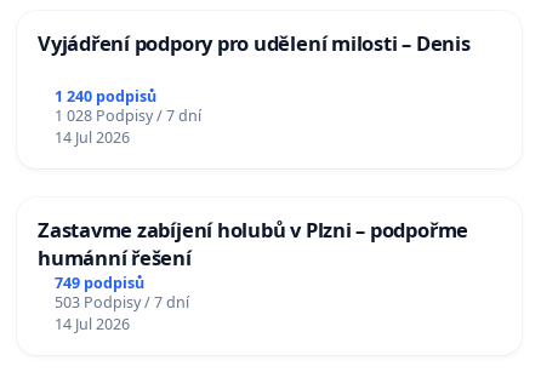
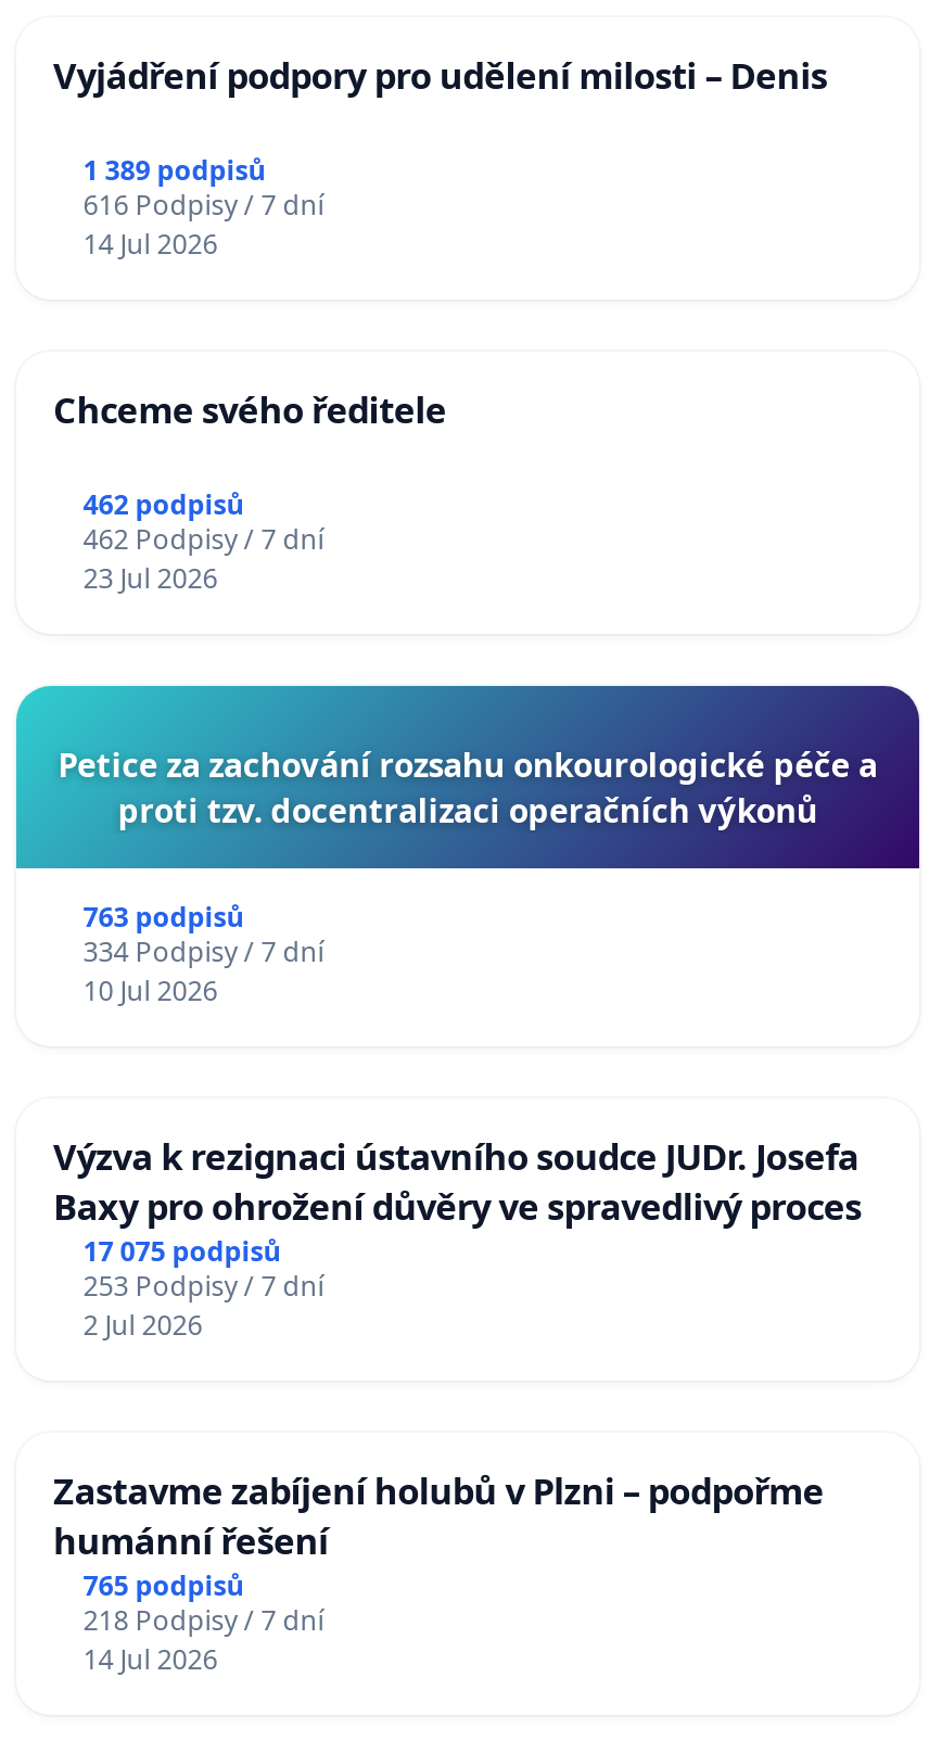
[54,86,156,107] 1 240 podpisů -> [83,152,265,189] 1 389 podpisů
[54,106,201,126] 1 028 Podpisy / 7 dní -> [83,187,324,224] 616 Podpisy / 7 dní
none -> [14,682,921,1344] [image] | Petice za zachování rozsahu onkourologické péče a | proti tzv. docentralizaci operačních výkonů | 763 podpisů | 334 Podpisy / 7 dní | 10 Jul 2026 | Výzva k rezignaci ústavního soudce JUDr. Josefa | Baxy pro ohrožení důvěry ve spravedlivý proces | 17 075 podpisů | 253 Podpisy / 7 dní | 2 Jul 2026
none -> [53,385,446,597] Chceme svého ředitele | 462 podpisů | 462 Podpisy / 7 dní | 23 Jul 2026
[54,273,144,293] 749 podpisů -> [83,1567,244,1604] 765 podpisů
[54,292,189,313] 503 Podpisy / 7 dní -> [83,1602,324,1639] 218 Podpisy / 7 dní

